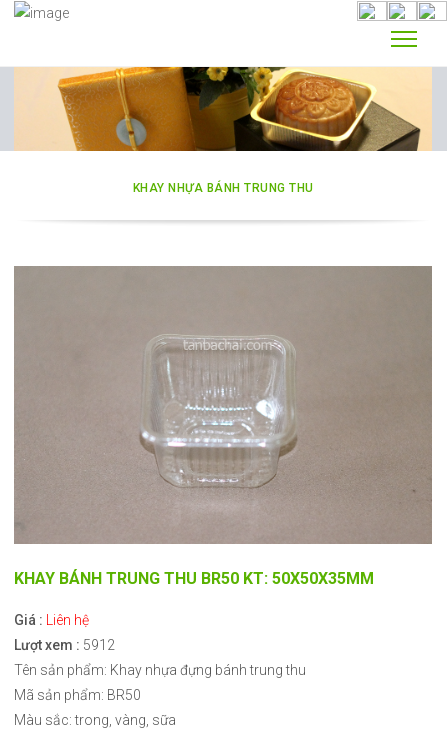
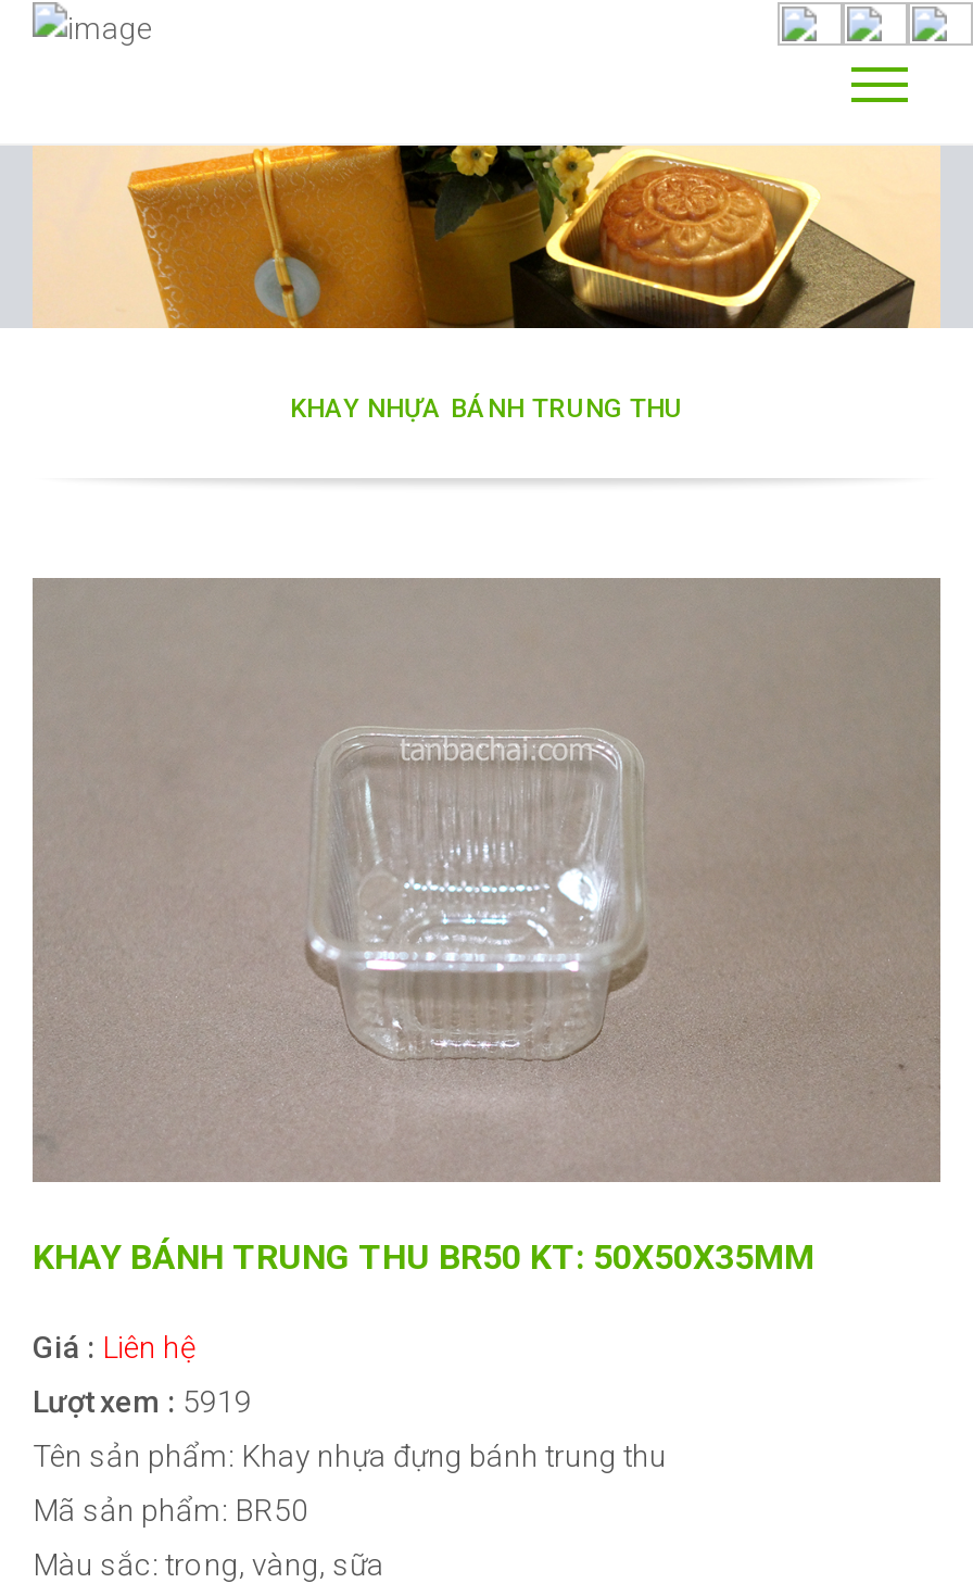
[14,637,115,653] Lượt xem : 5912 -> [33,1385,252,1420] Lượt xem : 5919

